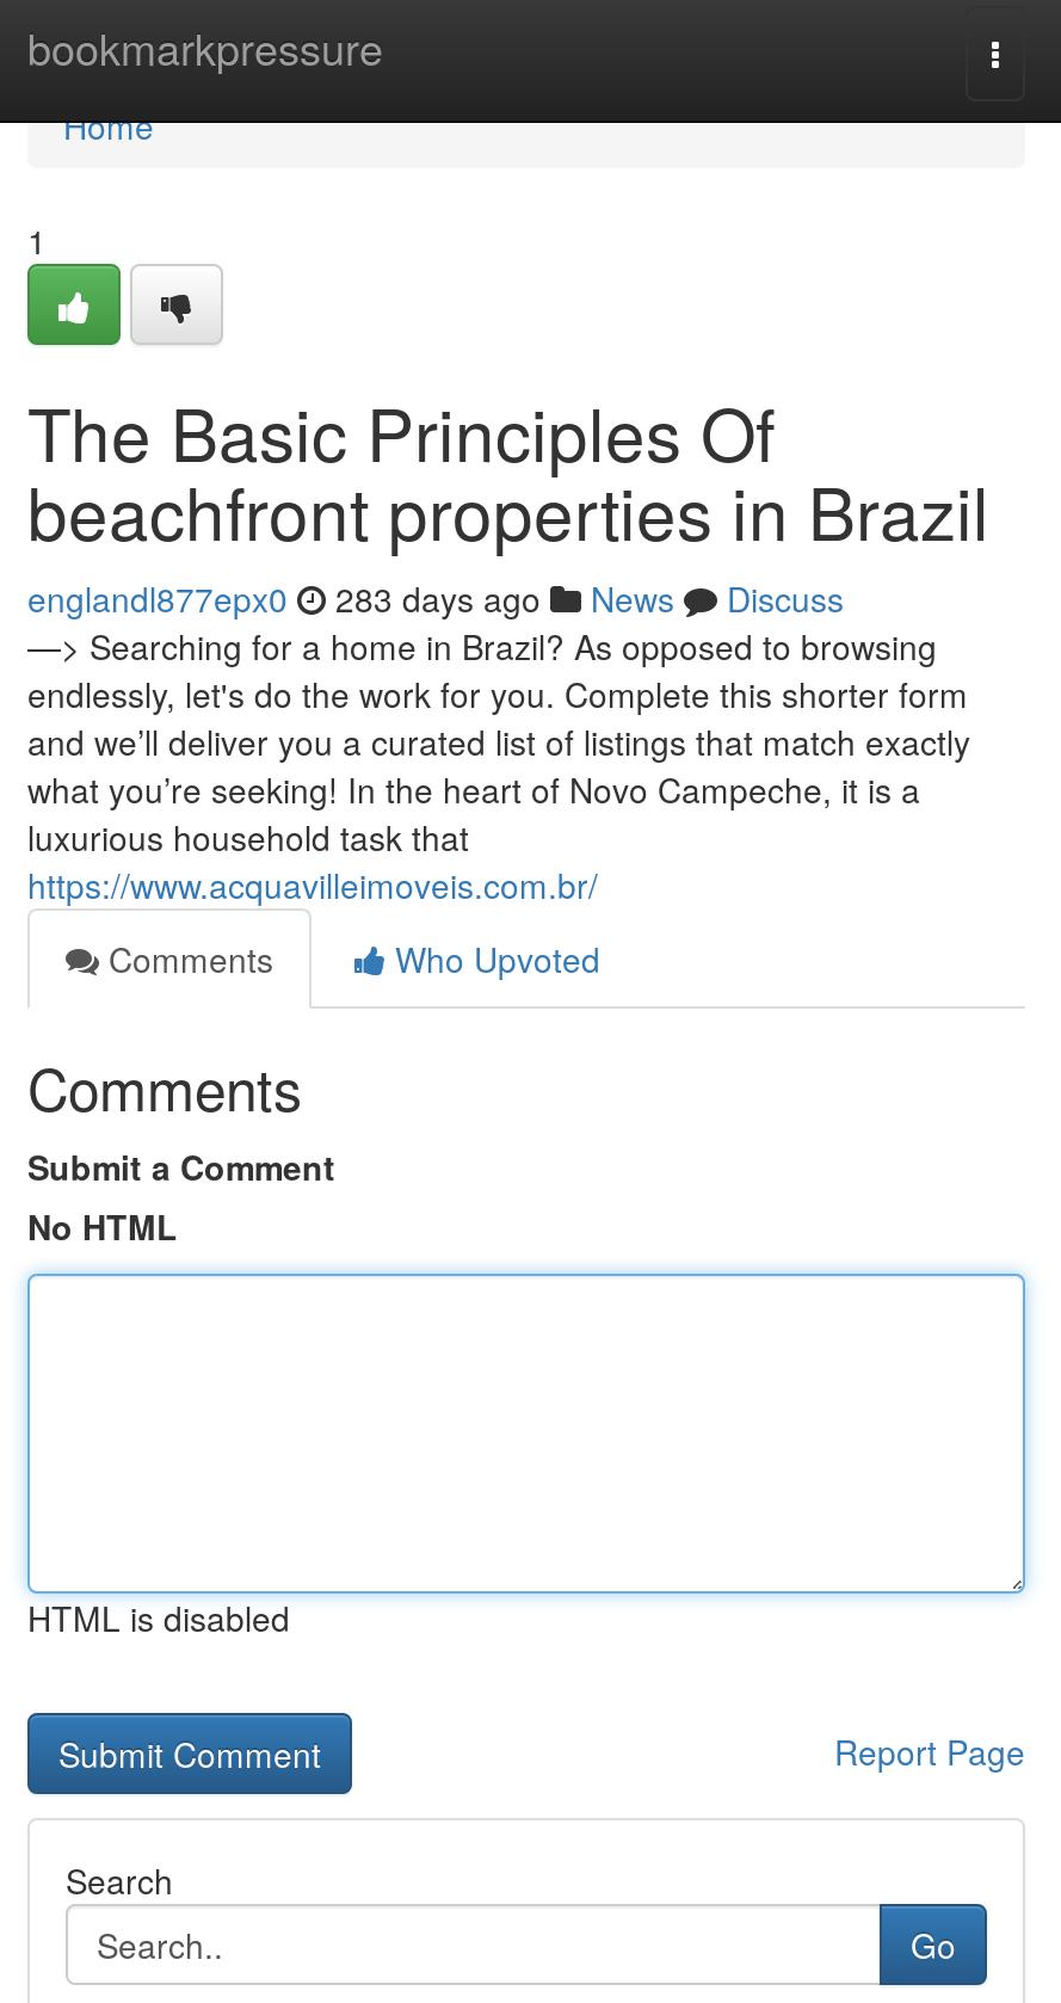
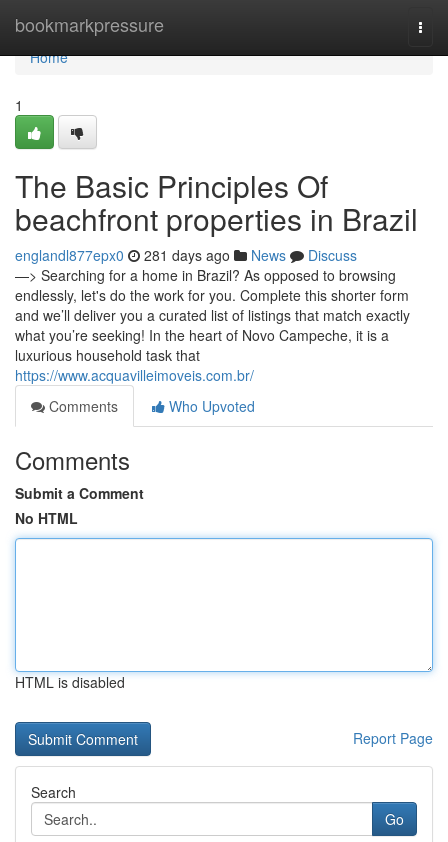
[27,574,844,622] englandl877epx0 283 days ago News Discuss -> [15,245,357,265] englandl877epx0 281 days ago News Discuss

